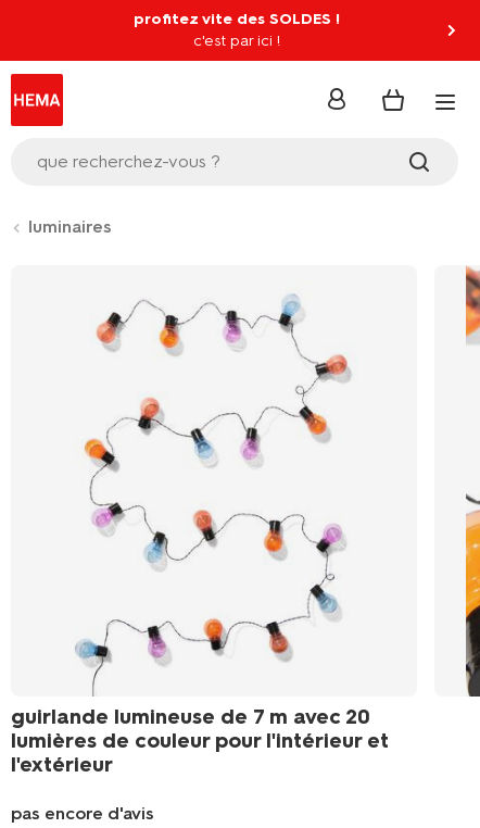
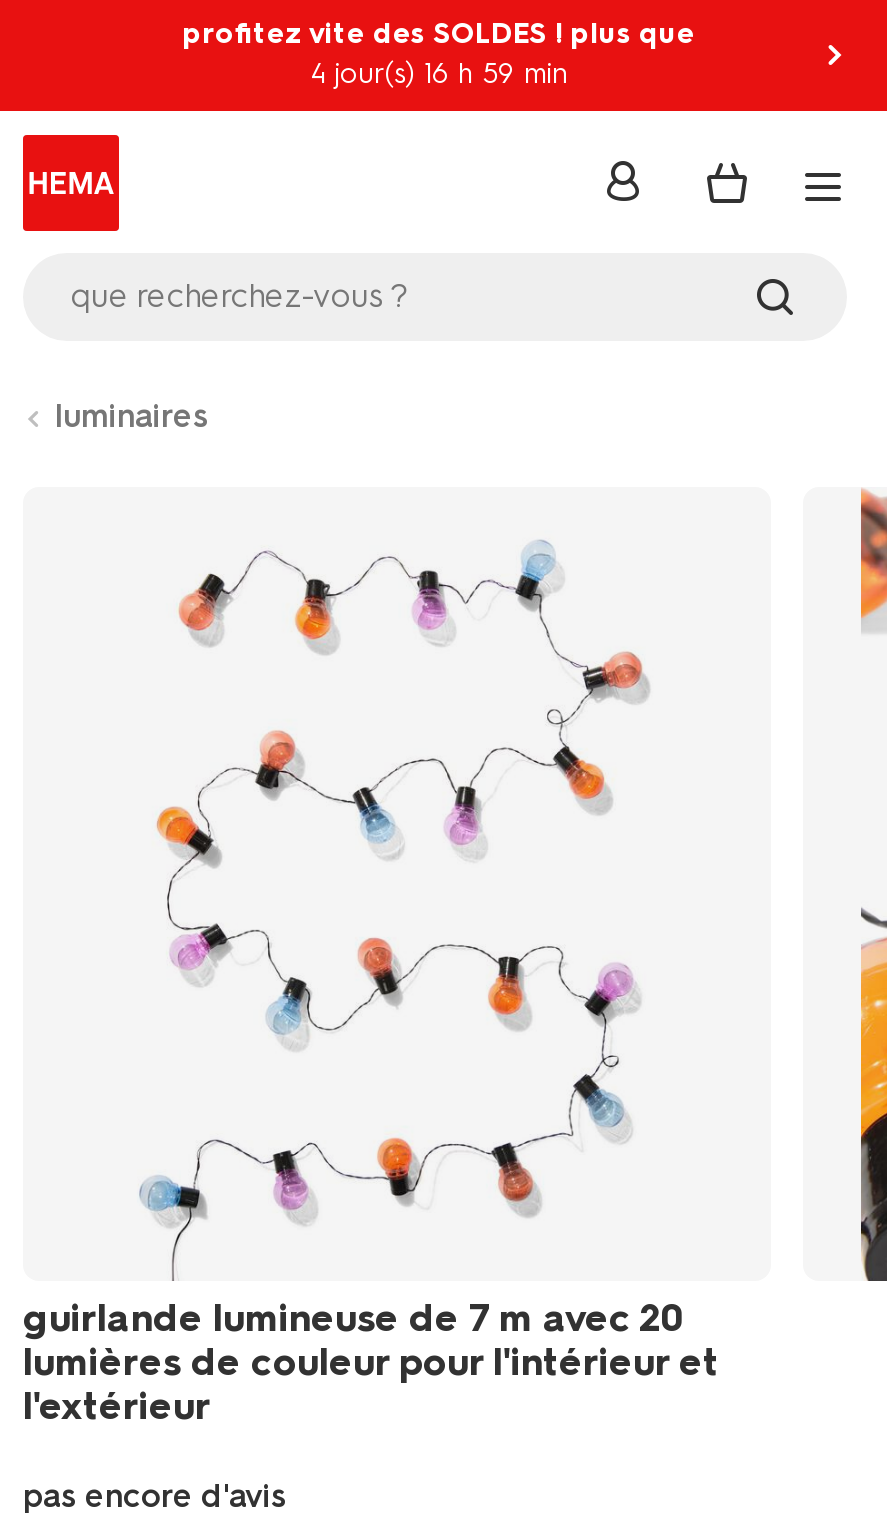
[134,10,340,50] profitez vite des SOLDES ! | c'est par ici ! -> [183,17,695,91] profitez vite des SOLDES ! plus que | 4 jour(s) 16 h 59 min

